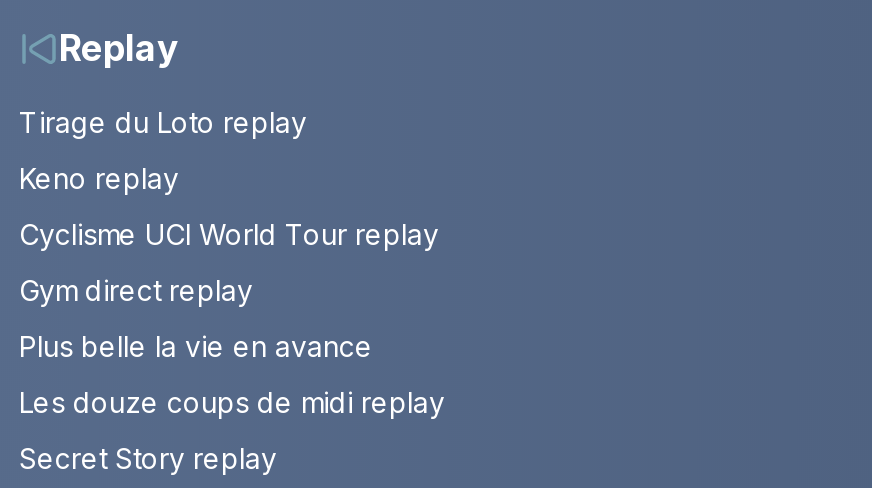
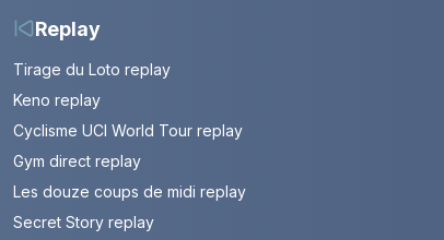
[19,329,373,363] Plus belle la vie en avance -> none

